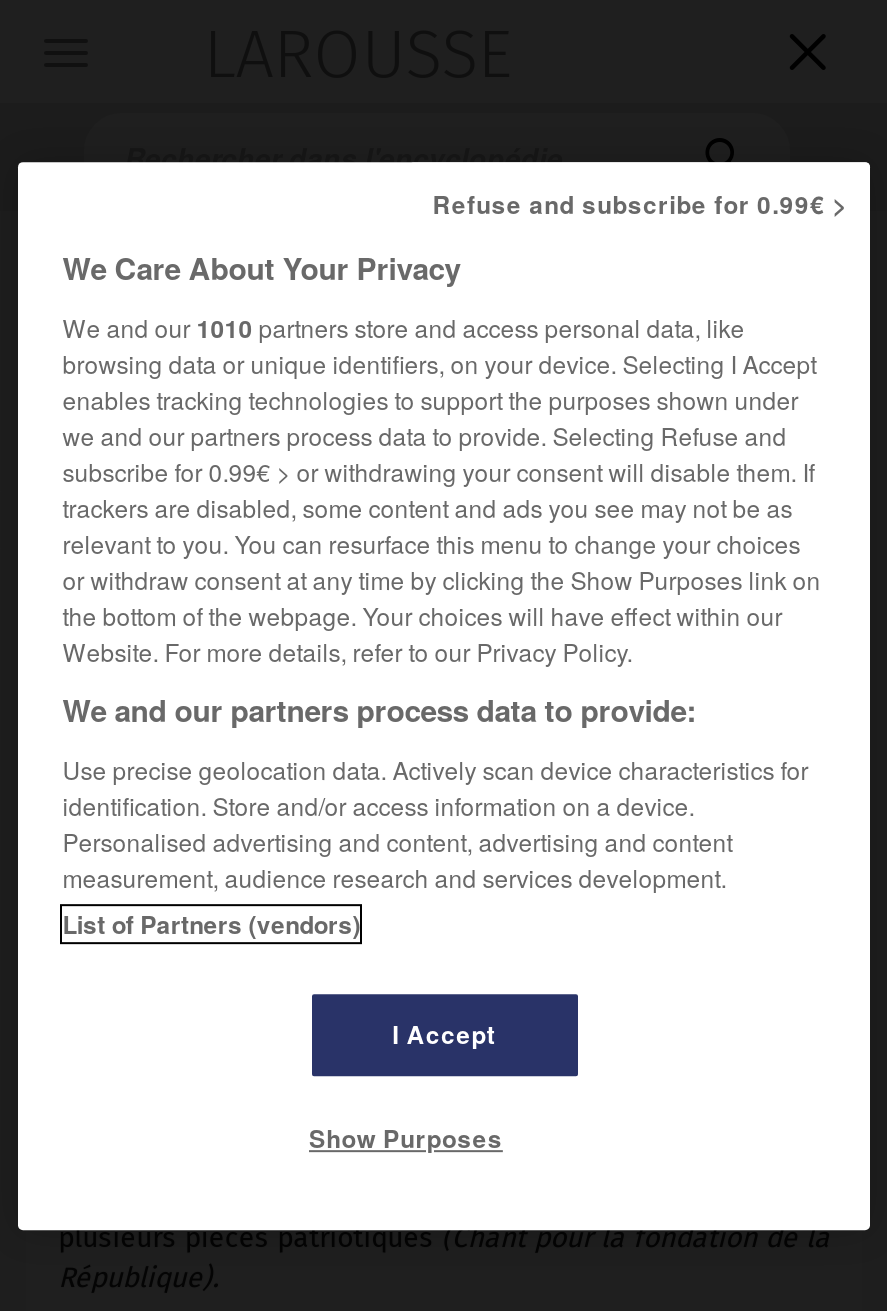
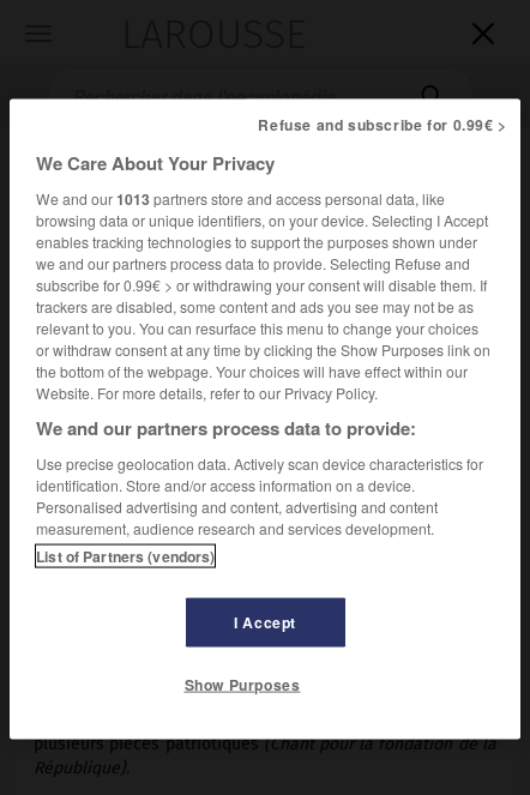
[62,310,744,346] We and our 1010 partners store and access personal data, like -> [36,188,445,209] We and our 1013 partners store and access personal data, like

